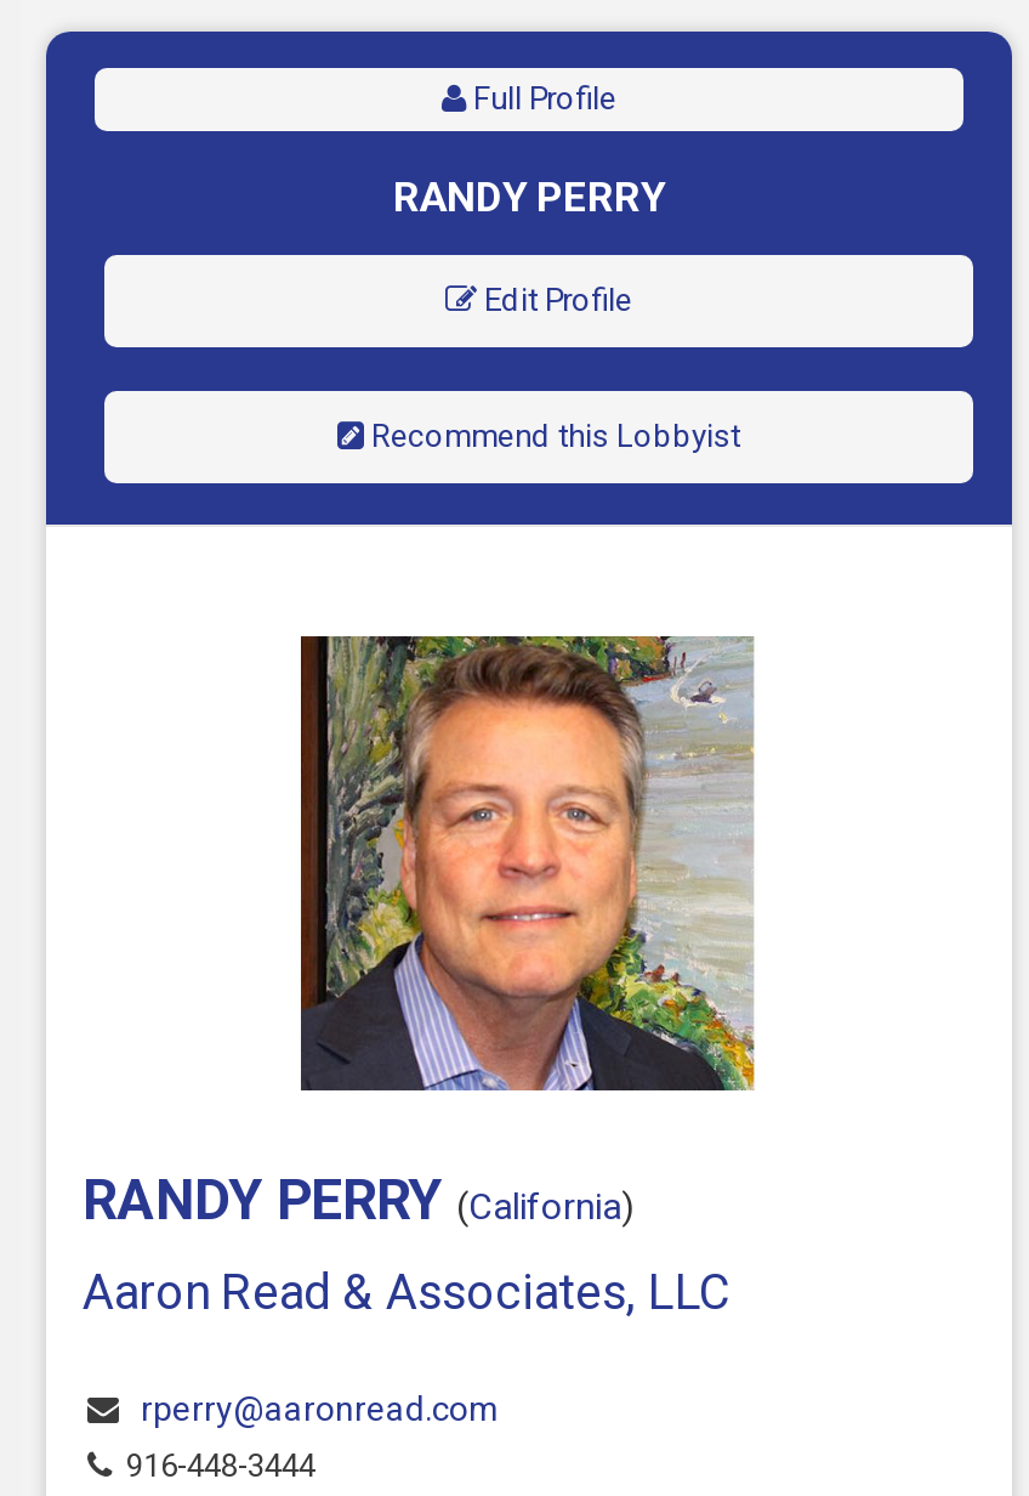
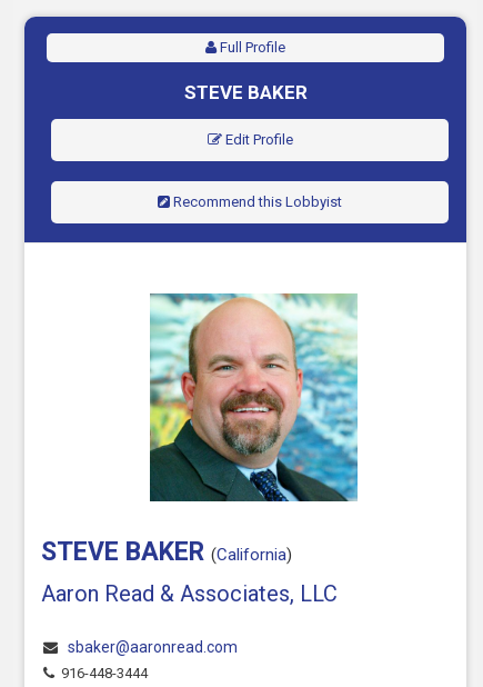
[393,172,665,221] RANDY PERRY -> [184,81,307,103] STEVE BAKER
[83,634,774,1234] [image] | RANDY PERRY (California) -> [41,292,359,567] [image] | STEVE BAKER (California)
[141,1389,500,1428] rperry@aaronread.com -> [68,638,238,656] sbaker@aaronread.com

